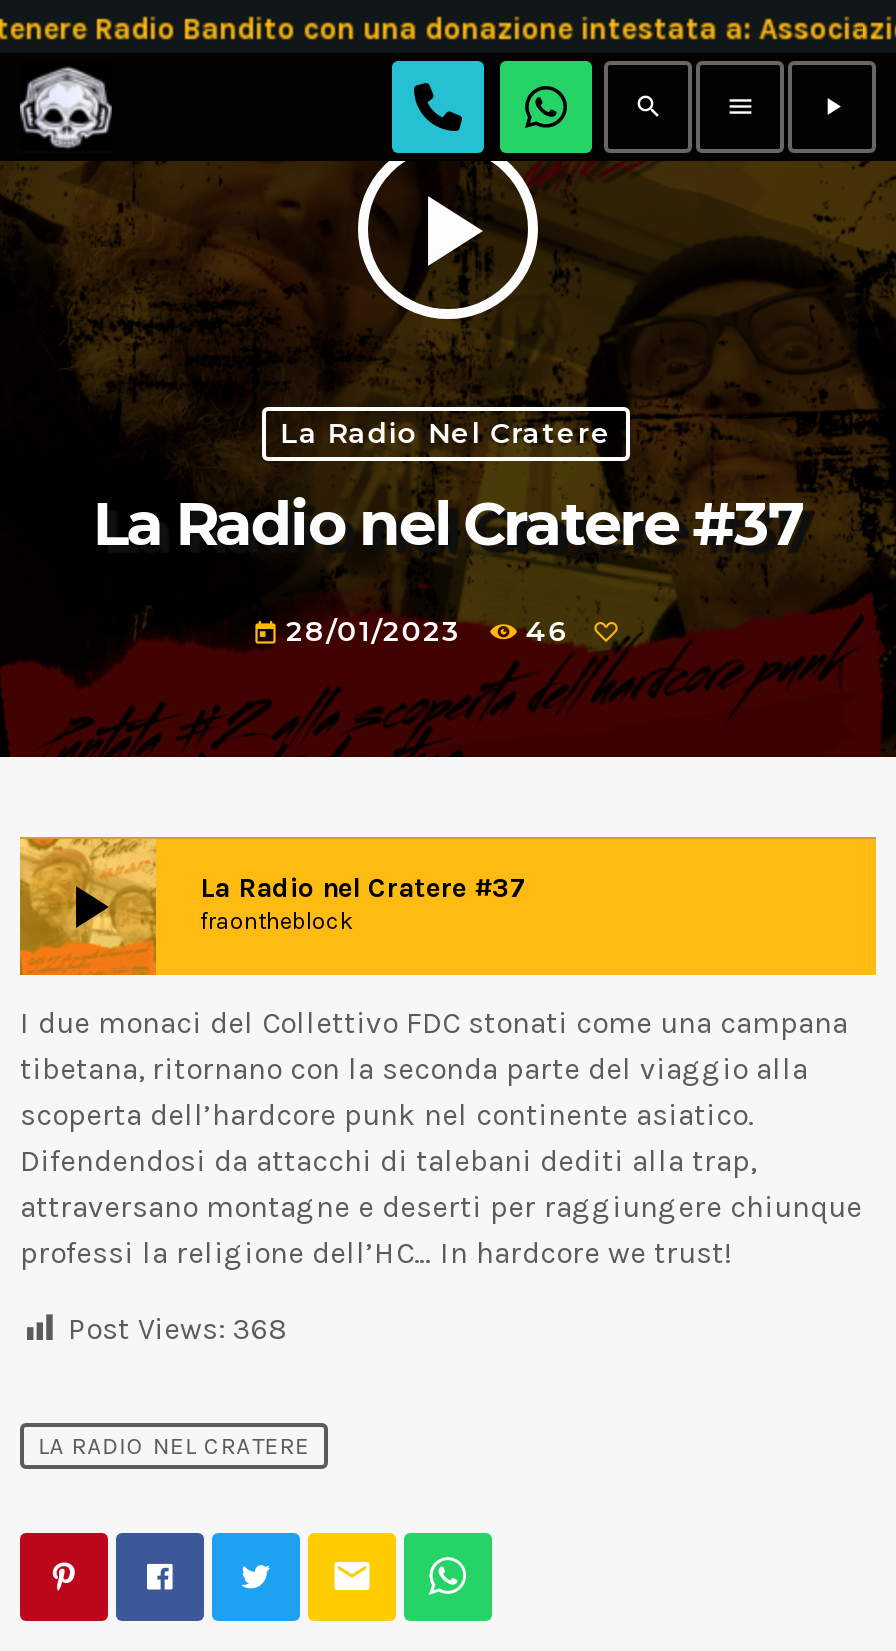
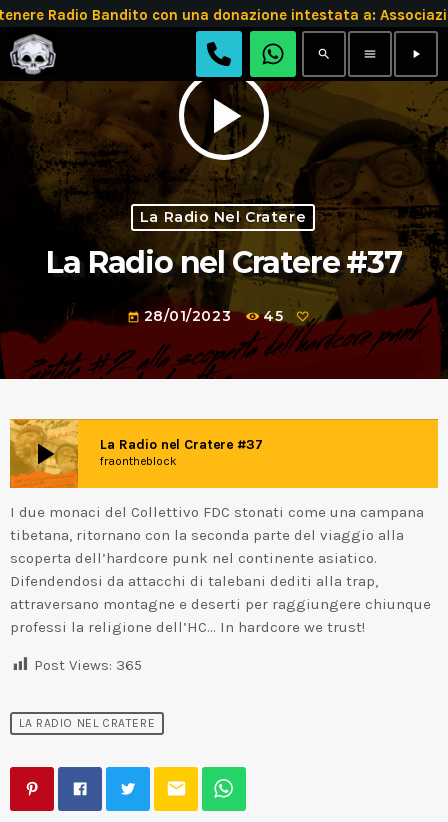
[525,613,577,649] 46 -> [263,307,288,325] 45
[68,1311,286,1347] Post Views: 368 -> [34,656,142,674] Post Views: 365

